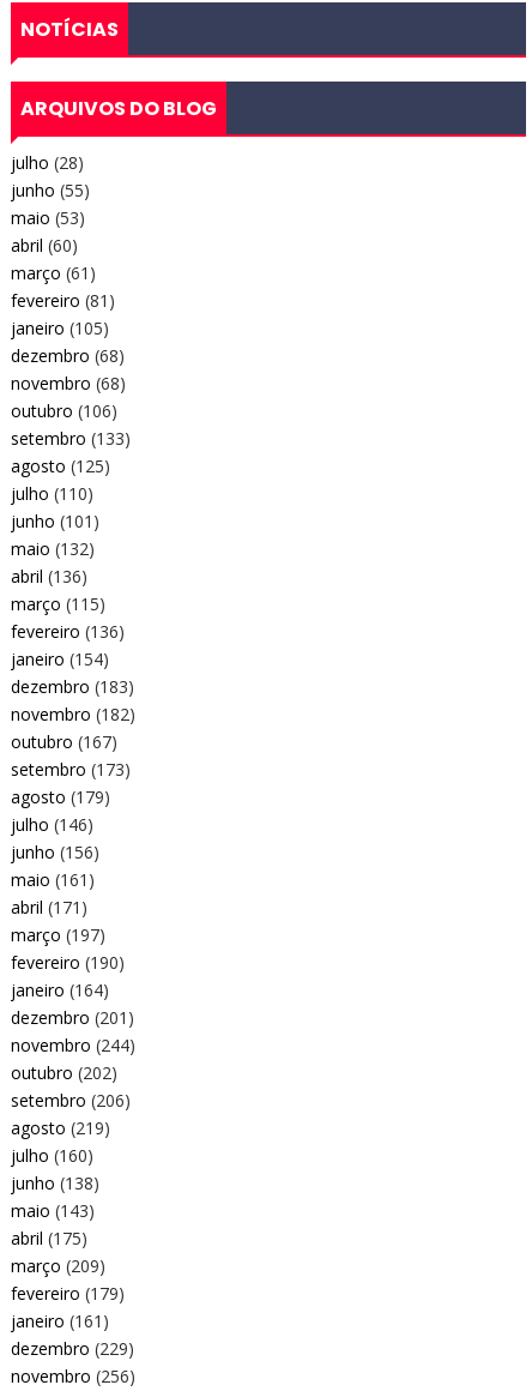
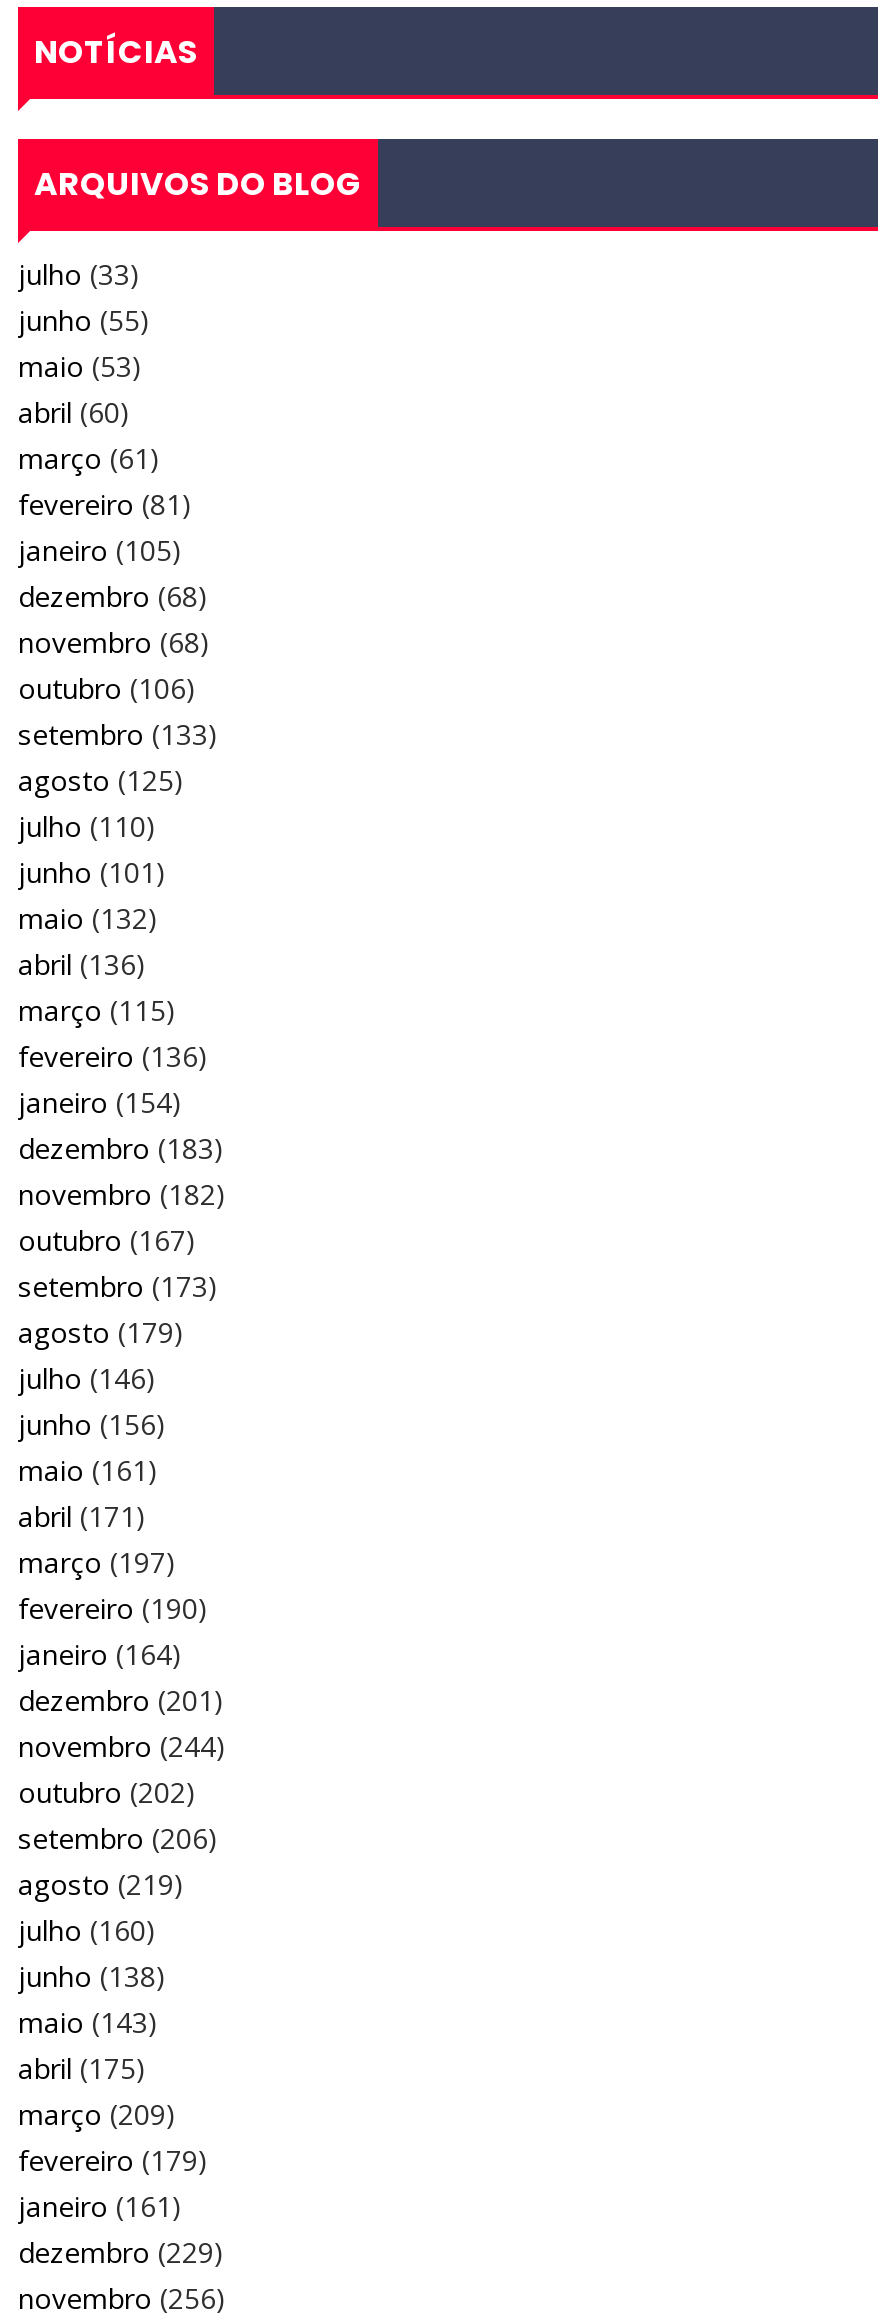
[11,151,84,174] julho (28) -> [18,254,140,292] julho (33)

